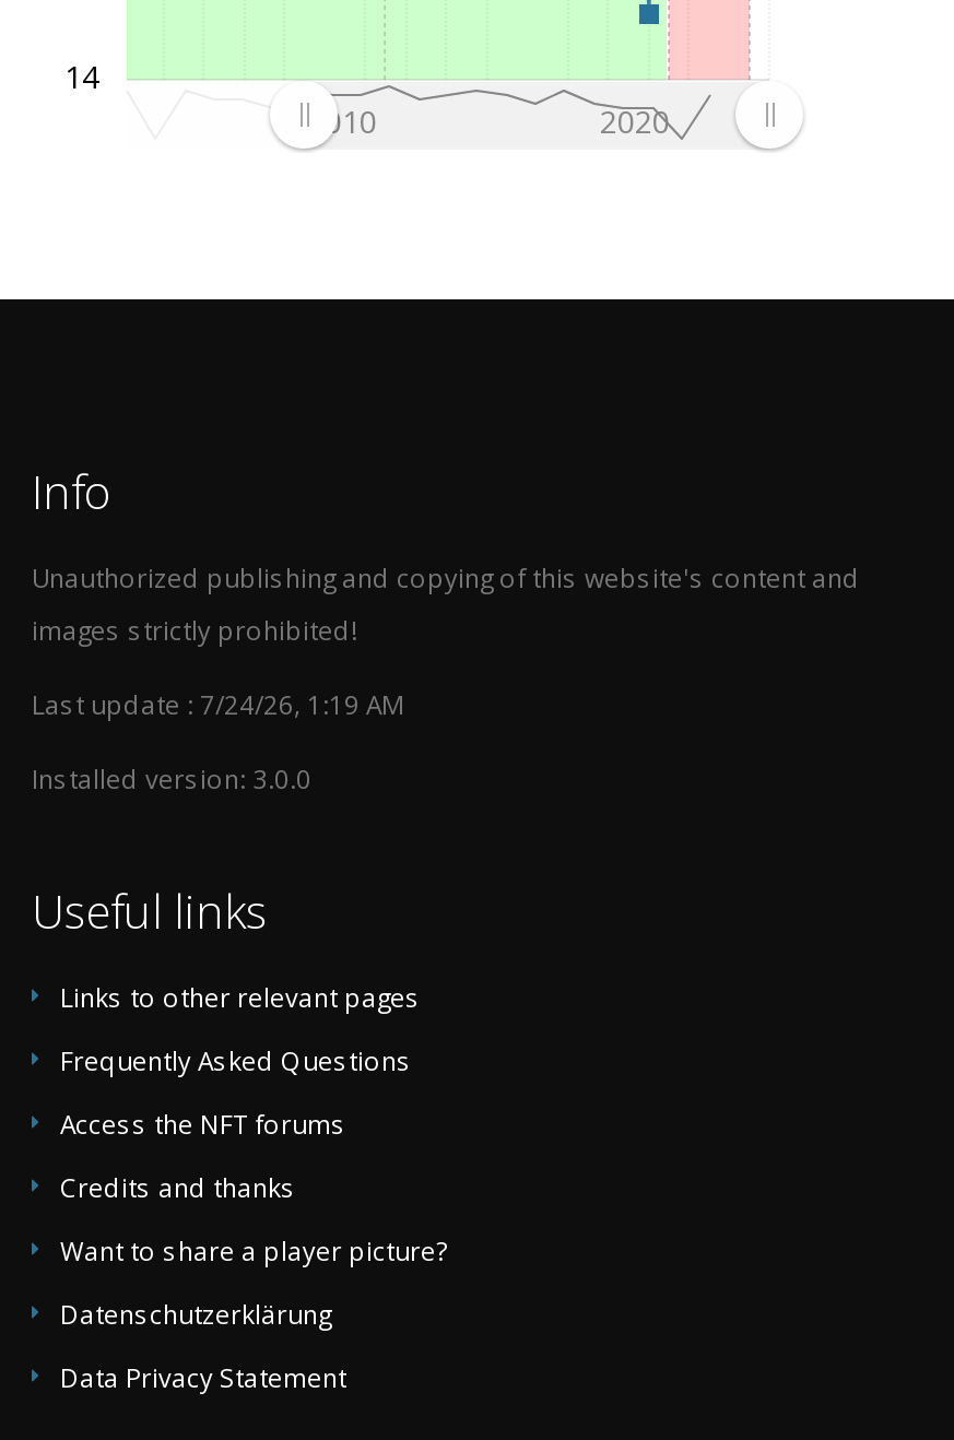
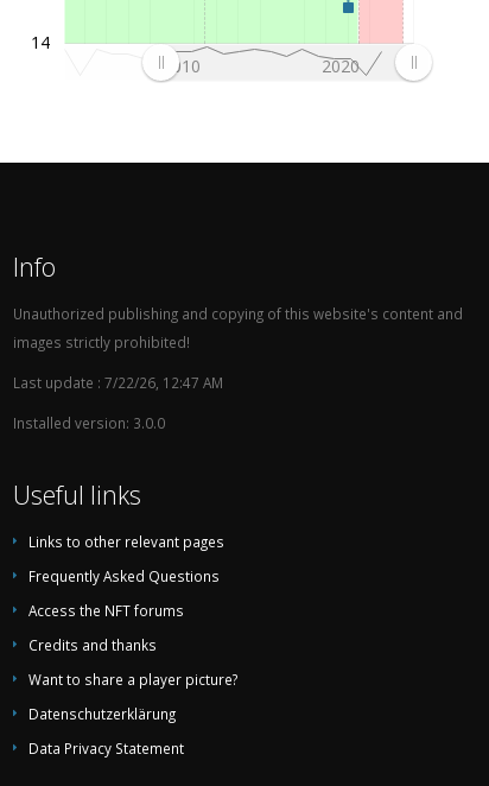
[32,686,403,721] Last update : 7/24/26, 1:19 AM -> [13,373,223,392] Last update : 7/22/26, 12:47 AM

